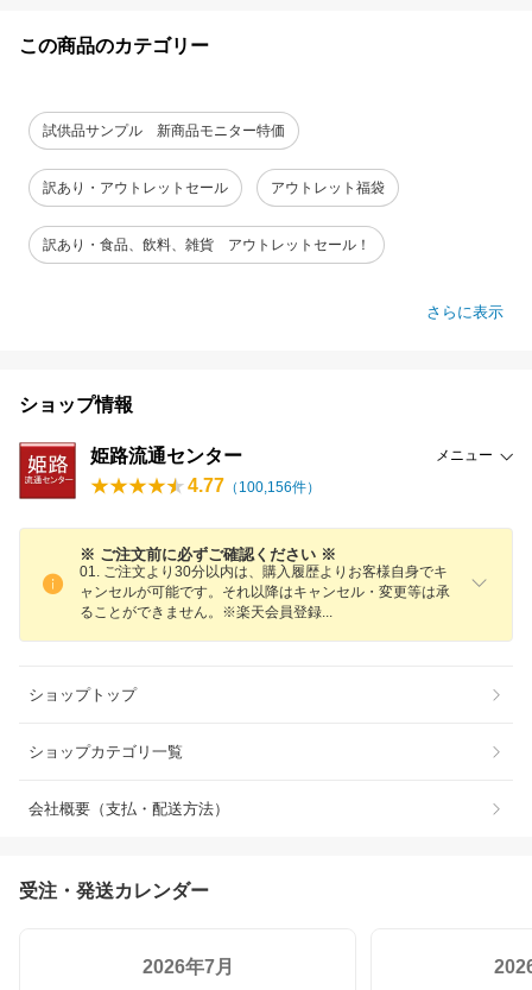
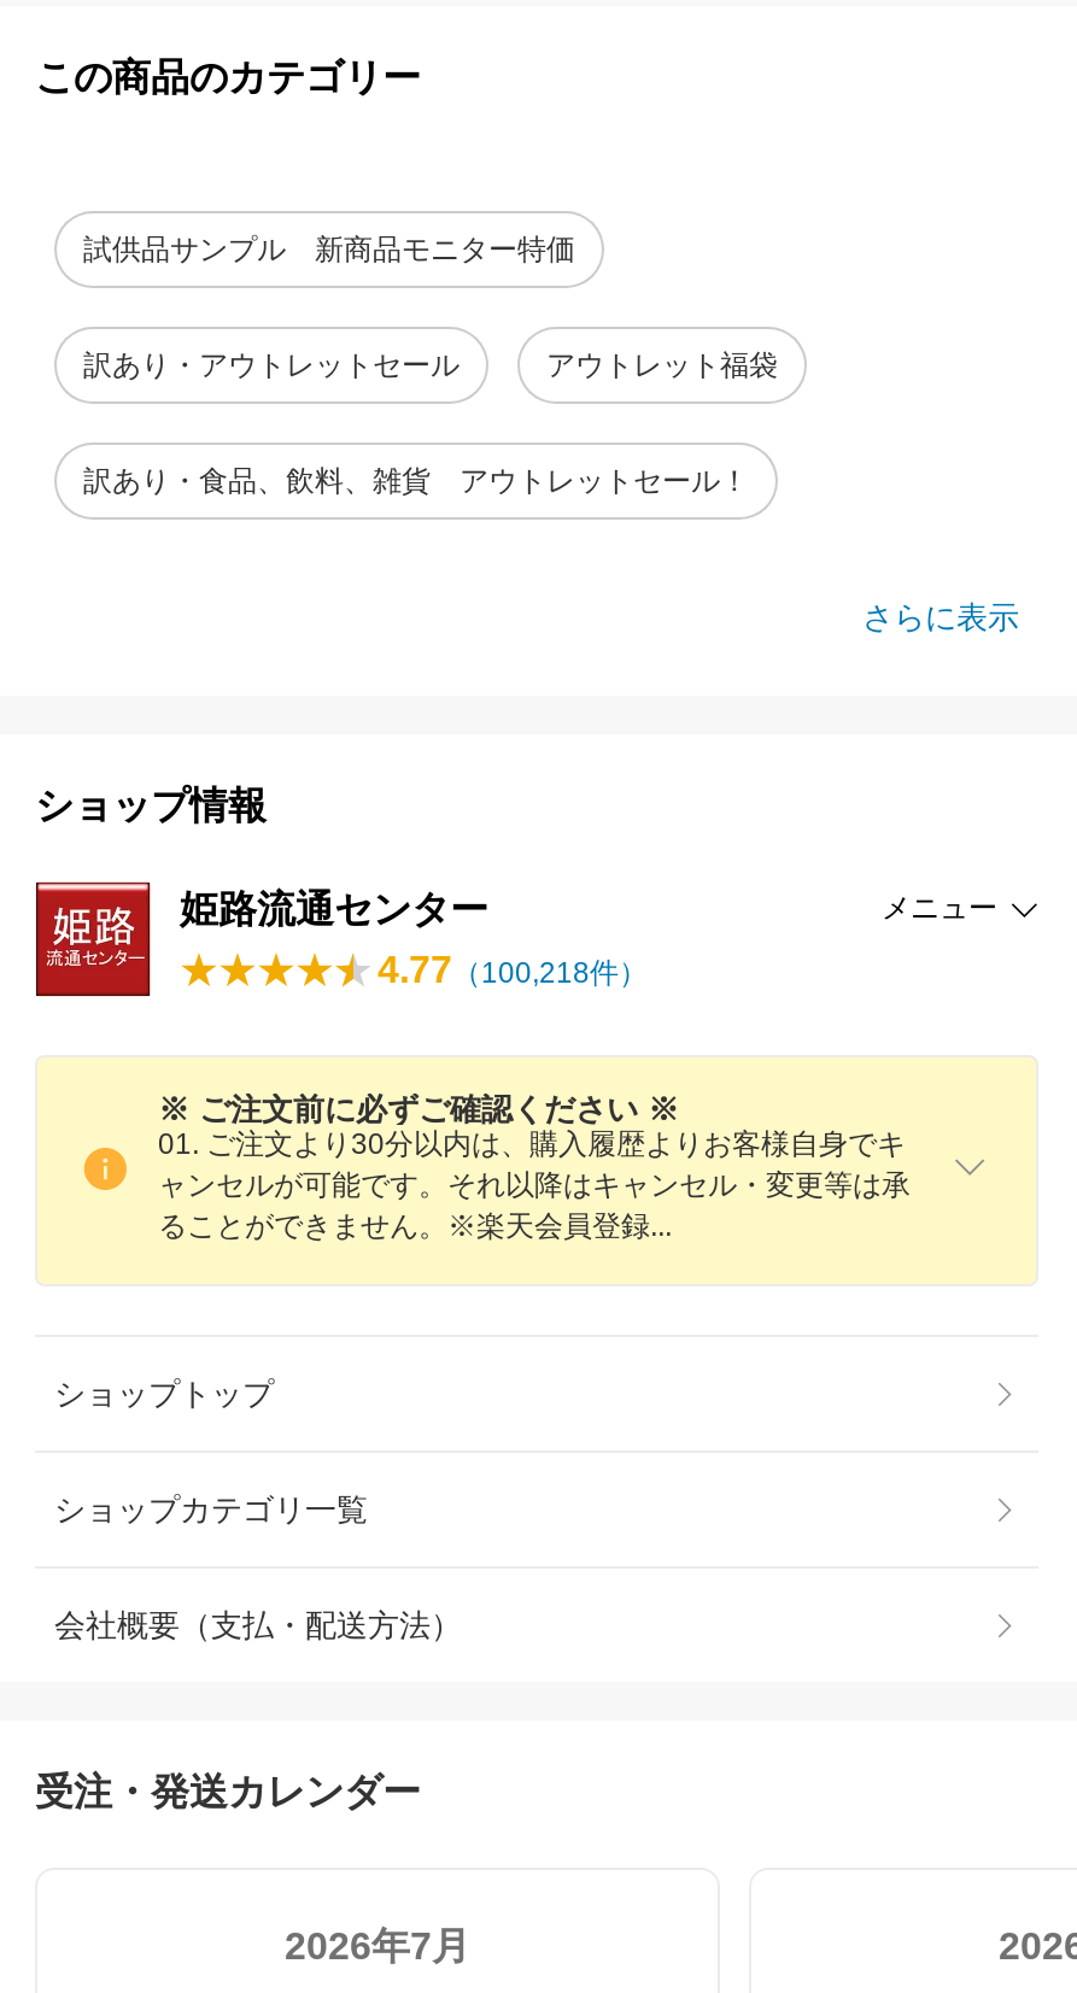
[188,476,321,496] 4.77（100,156件） -> [377,950,648,991] 4.77（100,218件）

